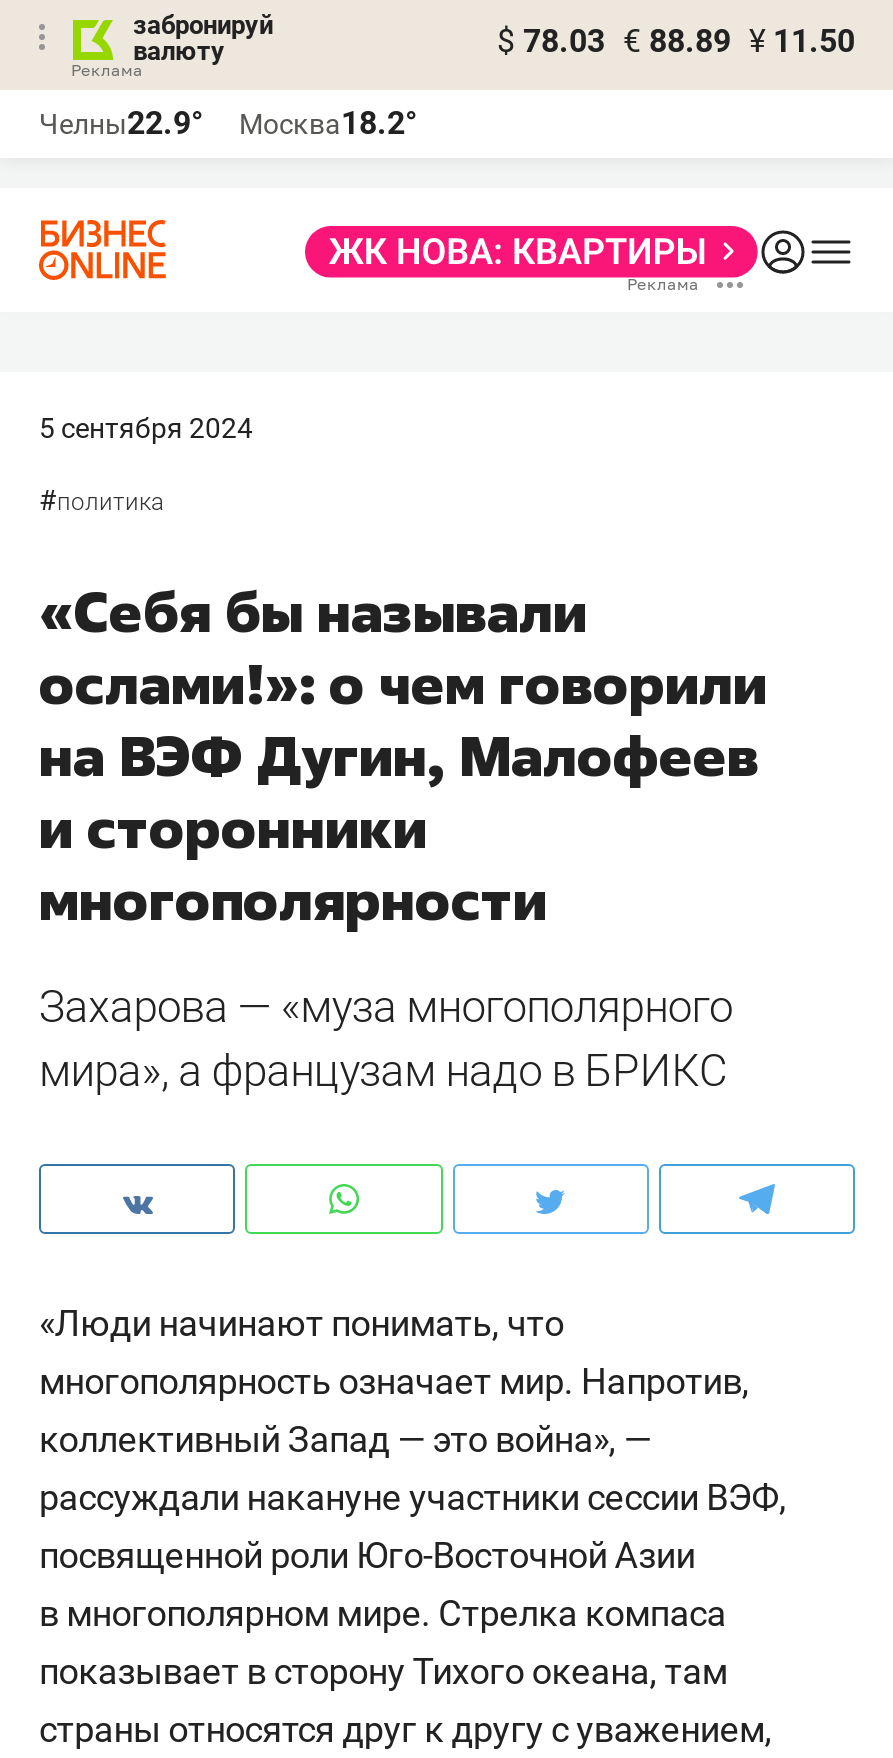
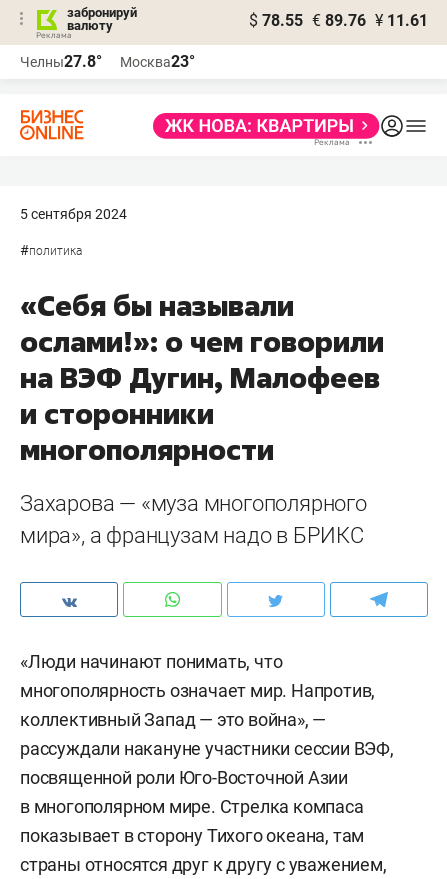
[497,22,855,60] $ 78.03 € 88.89 ¥ 11.50 -> [249,11,428,30] $ 78.55 € 89.76 ¥ 11.61
[39,104,203,142] Челны22.9° -> [20,52,102,71] Челны27.8°
[239,104,417,142] Москва18.2° -> [120,52,195,71] Москва23°

